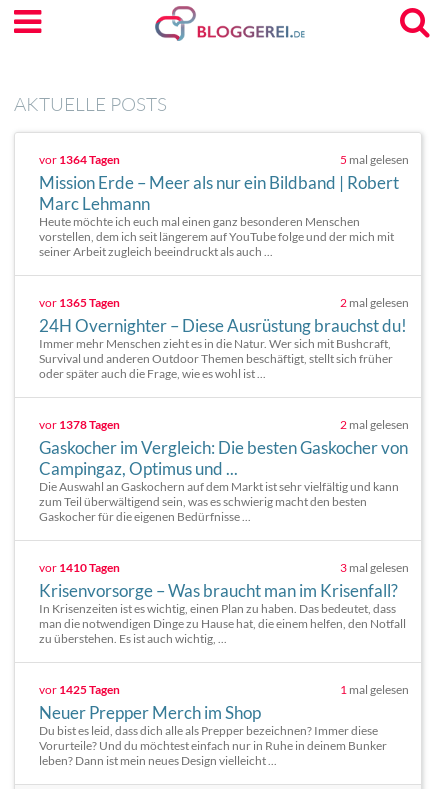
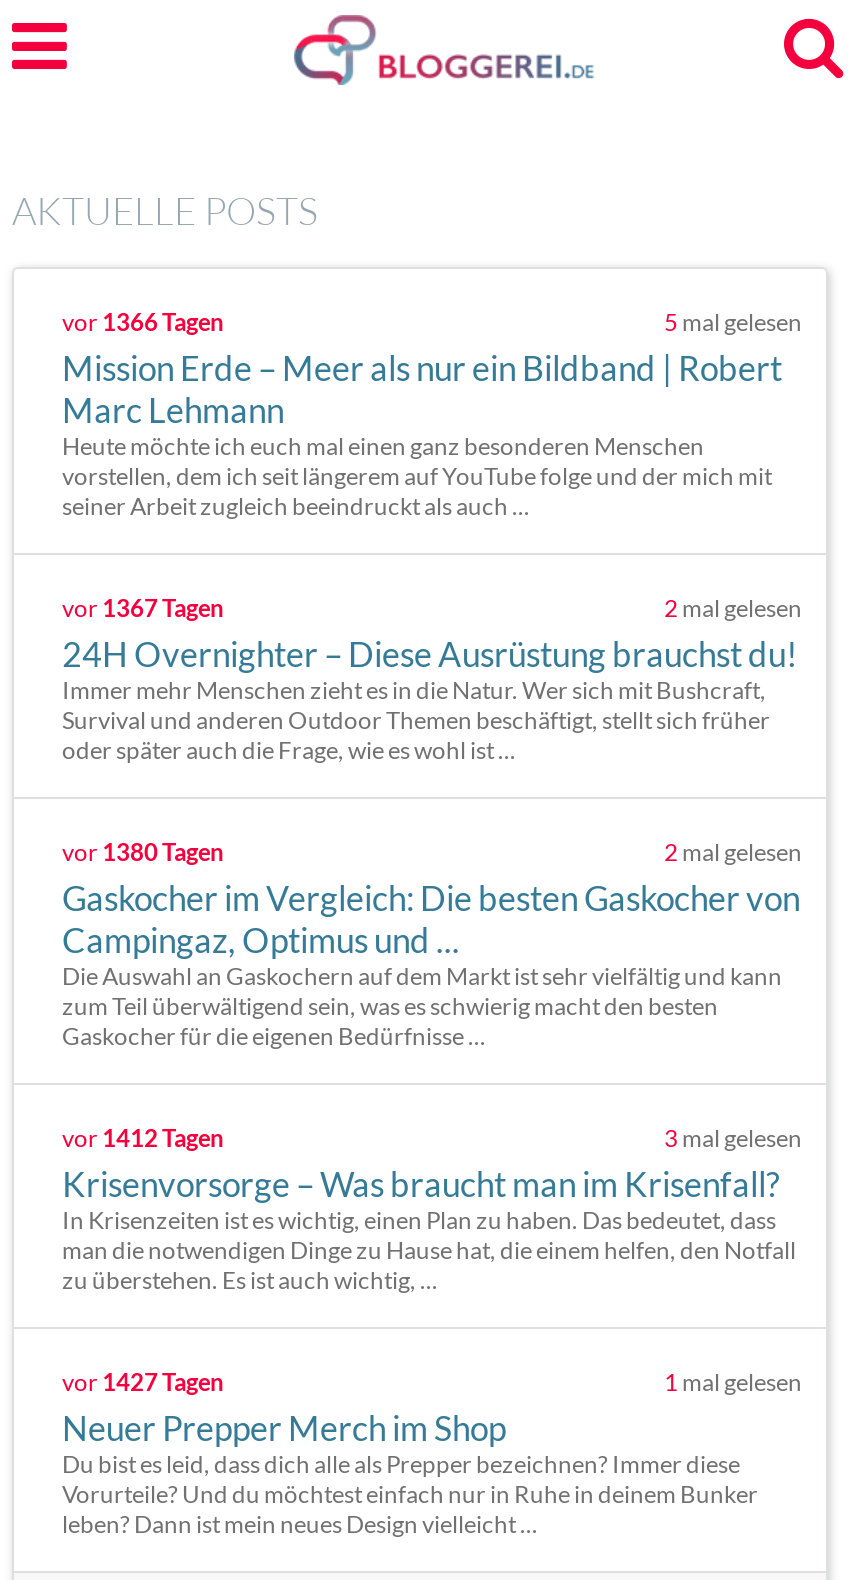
[39,152,120,167] vor 1364 Tagen -> [62,307,224,337] vor 1366 Tagen
[39,295,120,310] vor 1365 Tagen -> [62,593,224,623] vor 1367 Tagen
[39,417,120,432] vor 1378 Tagen -> [62,837,224,867] vor 1380 Tagen
[39,560,120,575] vor 1410 Tagen -> [62,1123,224,1153] vor 1412 Tagen
[39,682,120,697] vor 1425 Tagen -> [62,1367,224,1397] vor 1427 Tagen

